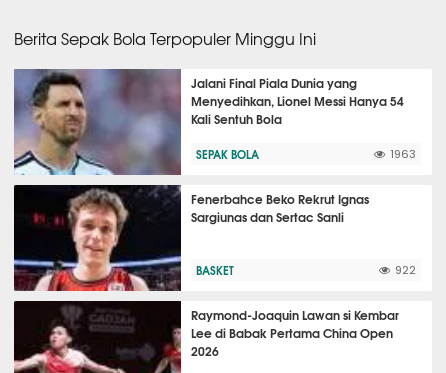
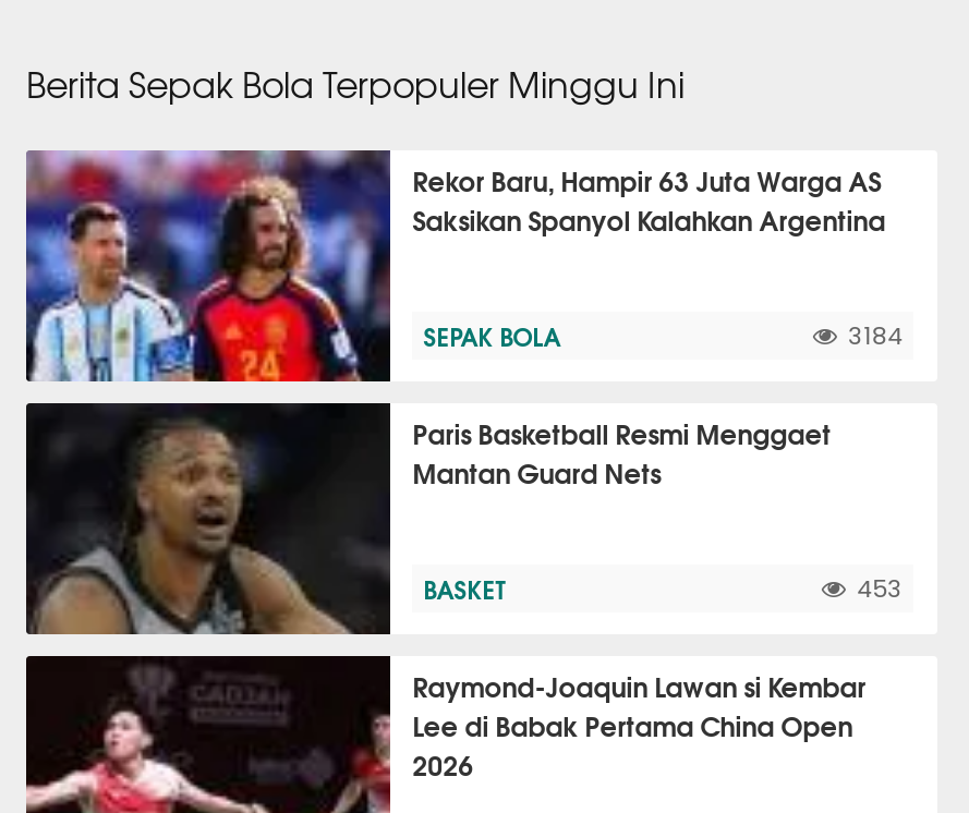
[14,69,404,176] [image] | Jalani Final Piala Dunia yang | Menyedihkan, Lionel Messi Hanya 54 | Kali Sentuh Bola -> [24,150,886,384] [image] | Rekor Baru, Hampir 63 Juta Warga AS | Saksikan Spanyol Kalahkan Argentina
[390,149,416,160] 1963 -> [848,325,903,349] 3184
[13,185,369,292] [image] | Fenerbahce Beko Rekrut Ignas | Sargiunas dan Sertac Sanli -> [26,405,831,636] [image] | Paris Basketball Resmi Menggaet | Mantan Guard Nets
[395,265,416,276] 922 -> [857,578,903,602] 453

